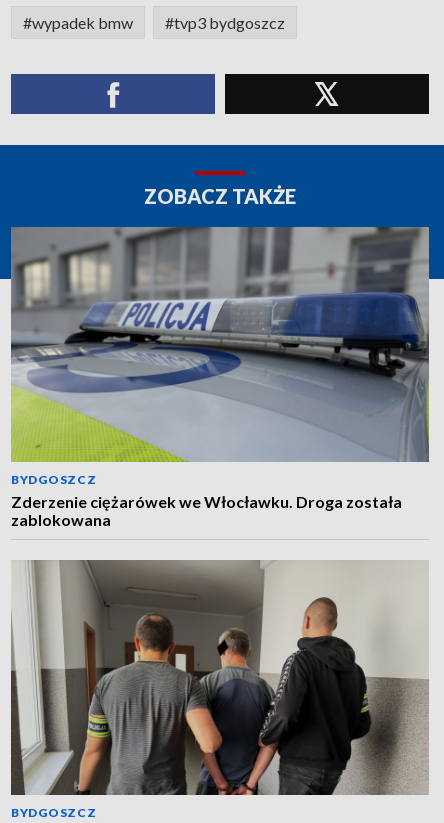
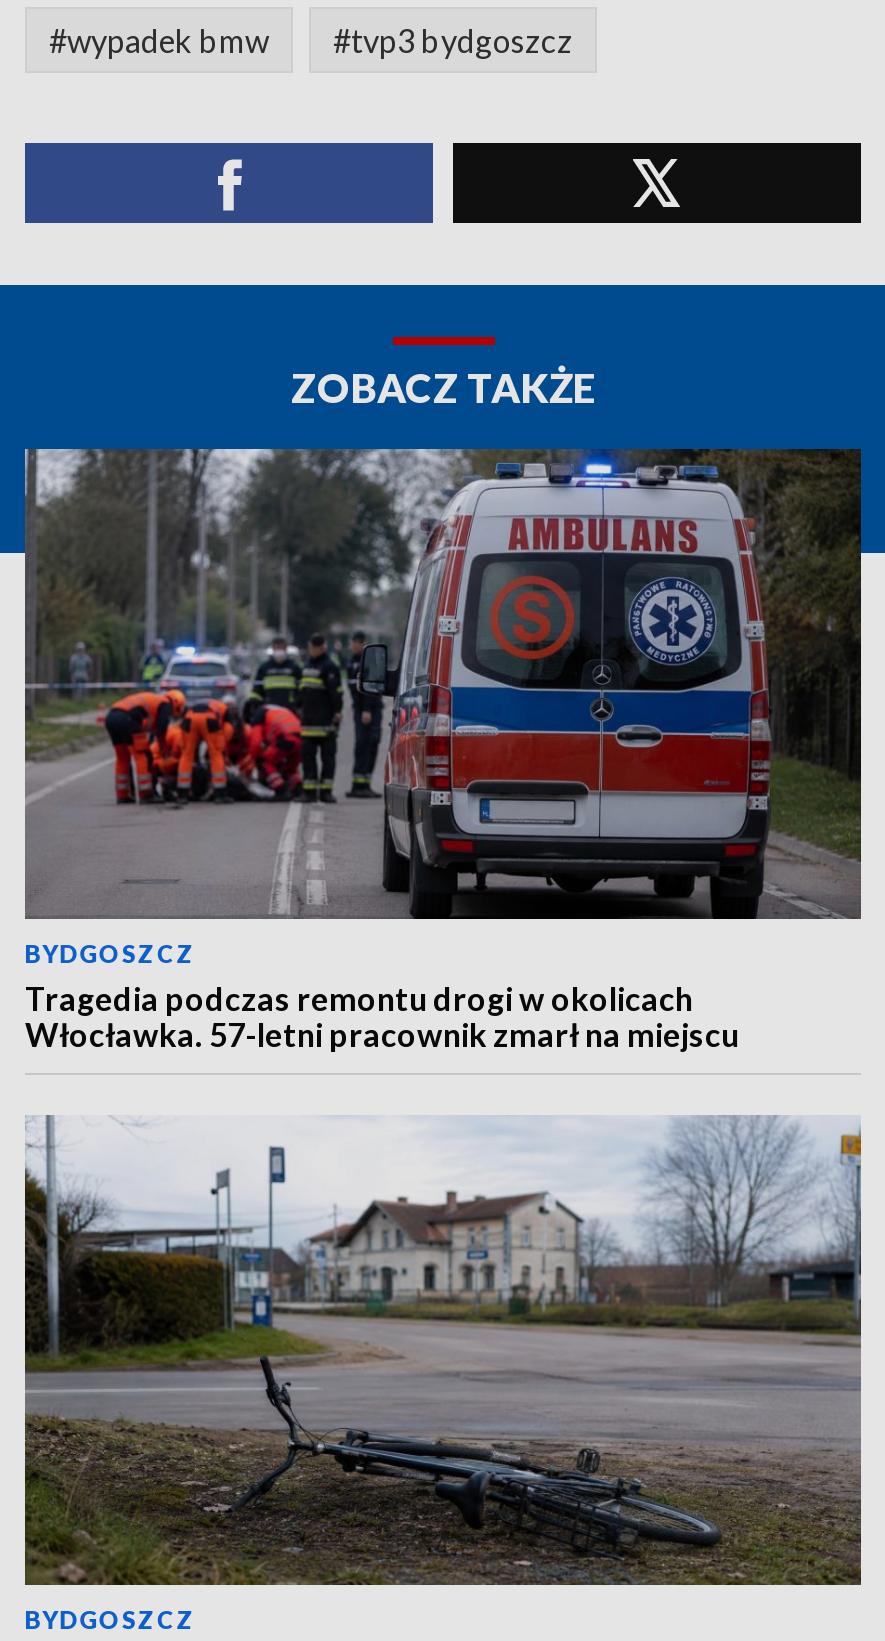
[10,226,430,529] [image] | Zderzenie ciężarówek we Włocławku. Droga została | zablokowana -> [23,447,863,1053] [image] | Tragedia podczas remontu drogi w okolicach | Włocławka. 57-letni pracownik zmarł na miejscu
[11,559,429,796] [image] -> [23,1115,863,1587] [image]

